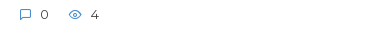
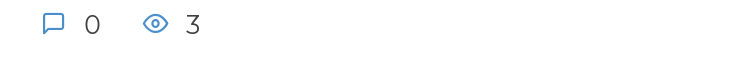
[91,7,99,22] 4 -> [186,10,202,40] 3

